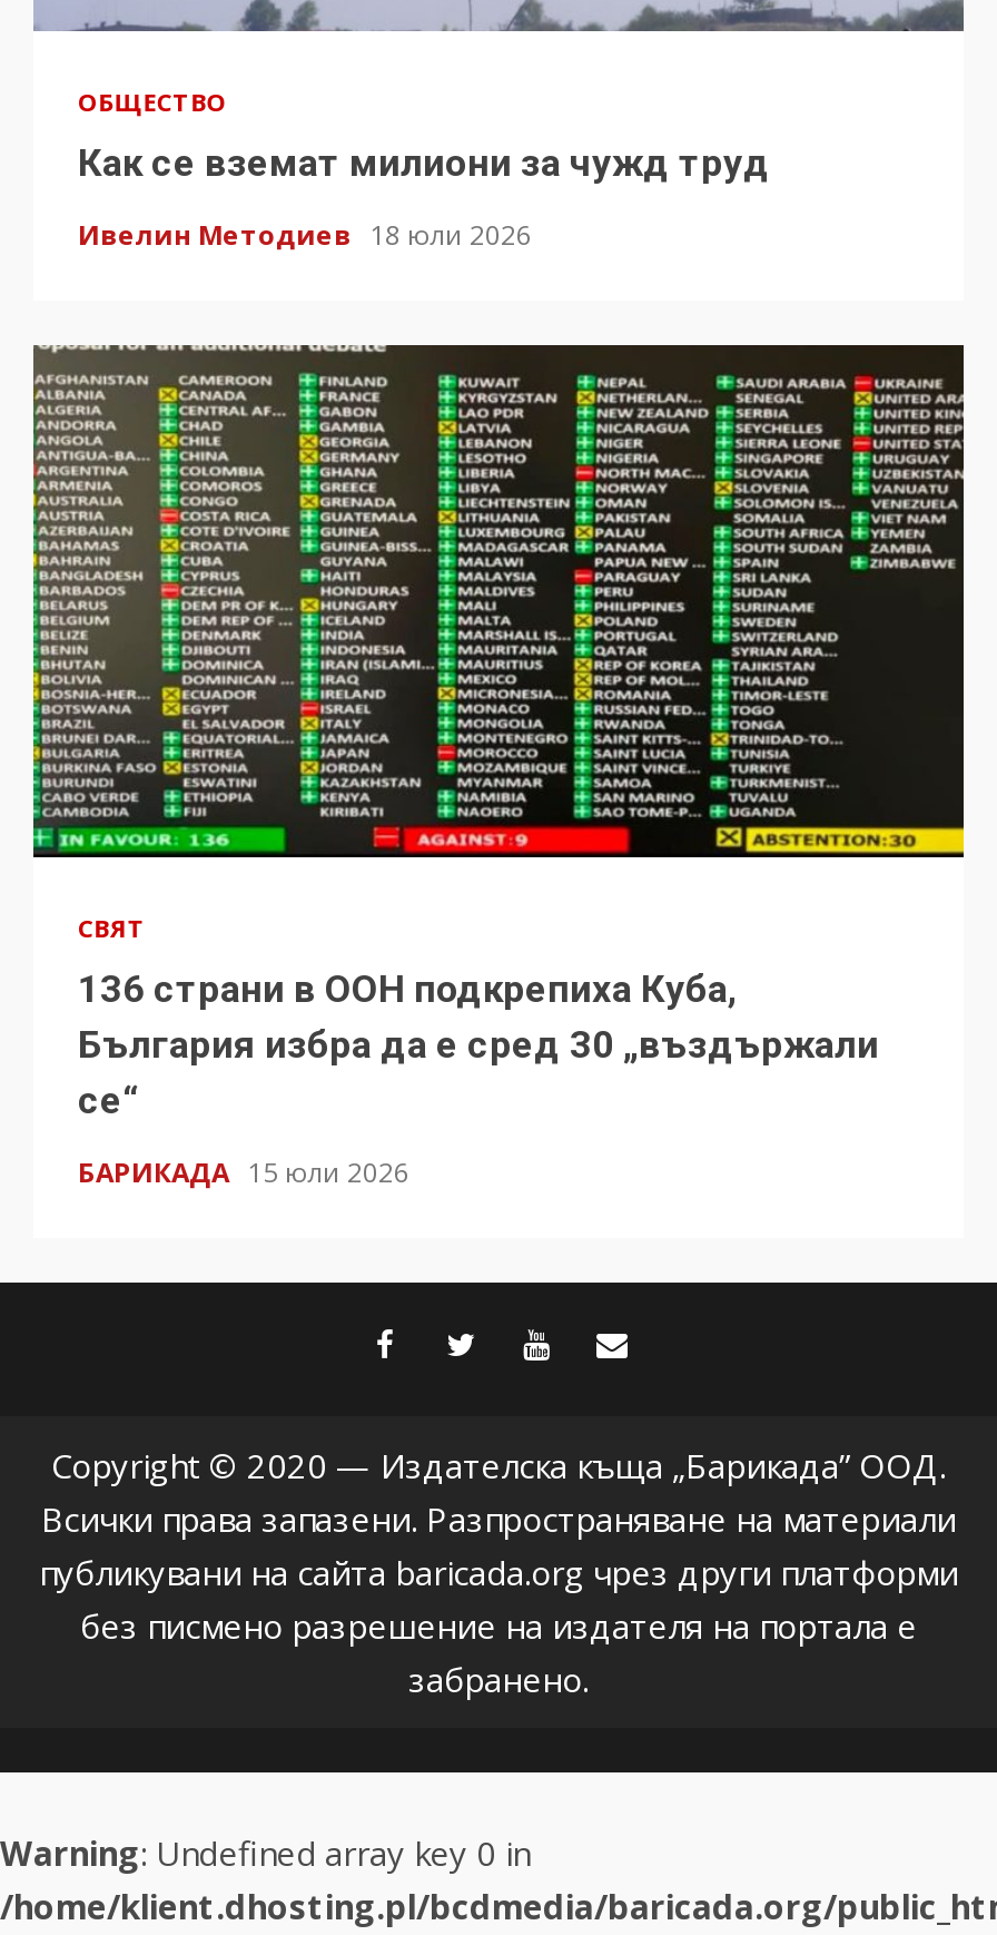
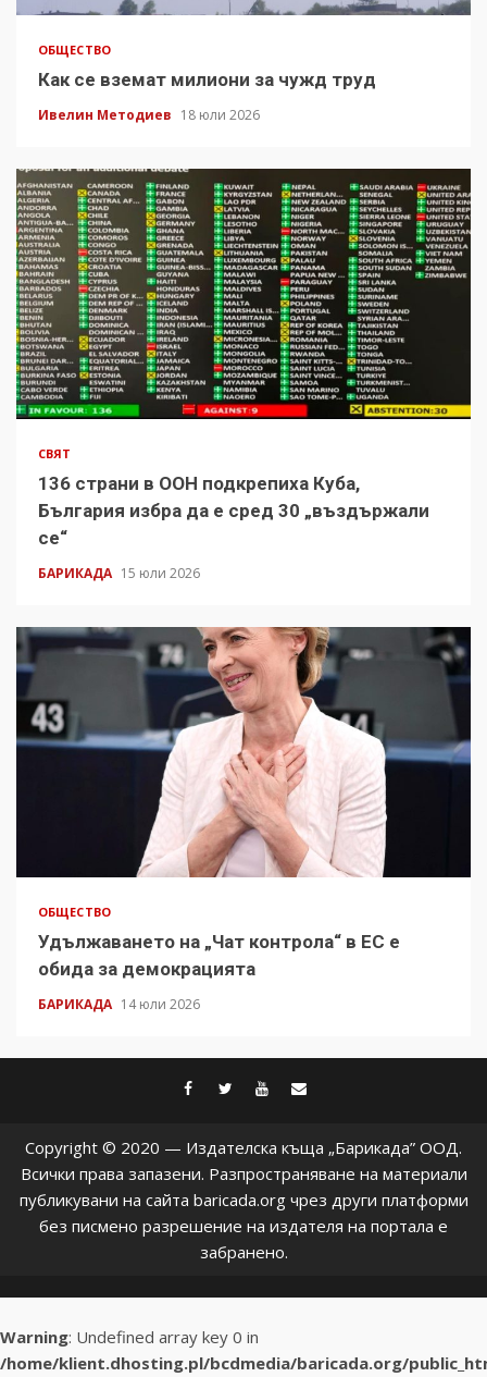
none -> [15,626,472,1014] [image] | ОБЩЕСТВО | Удължаването на „Чат контрола“ в ЕС е | обида за демокрацията | БАРИКАДА 14 юли 2026

